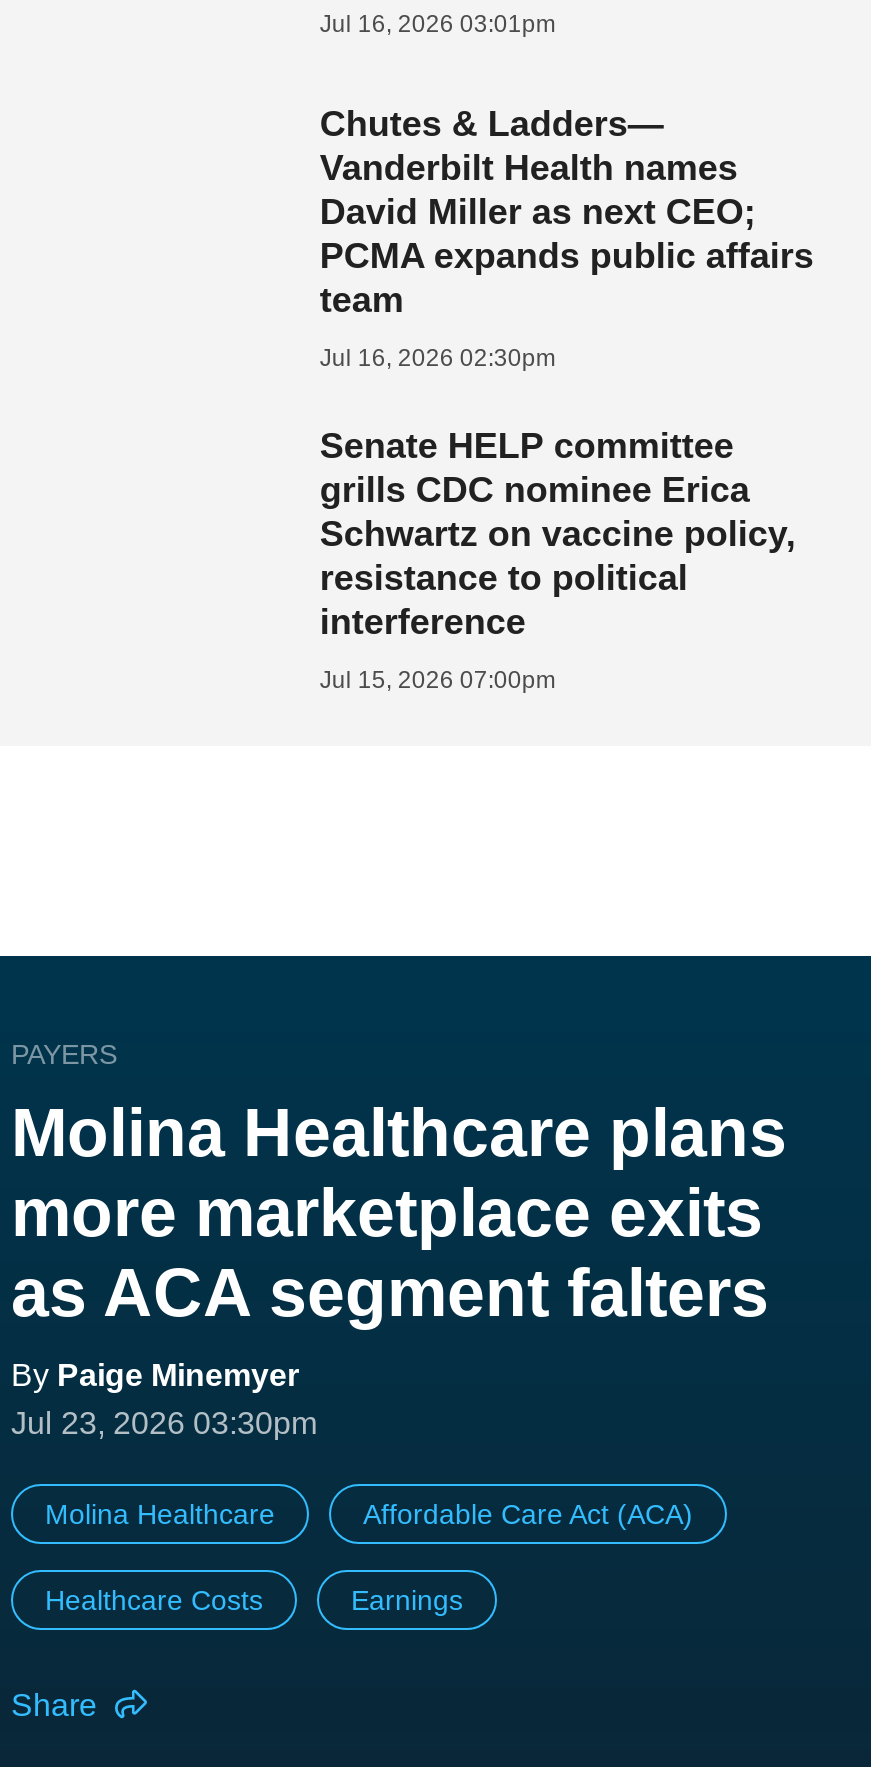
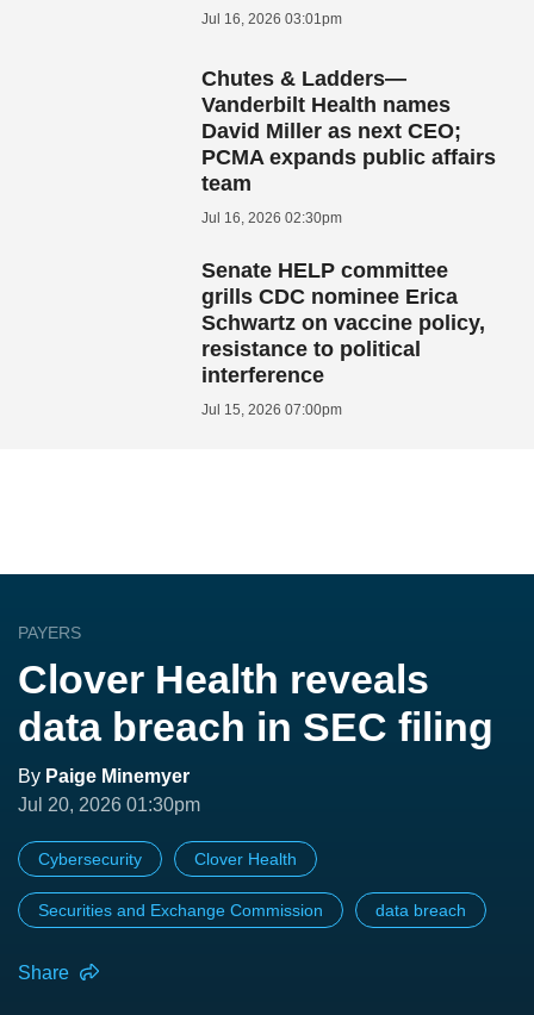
[11,1093,787,1329] Molina Healthcare plans | more marketplace exits | as ACA segment falters -> [18,656,493,749] Clover Health reveals | data breach in SEC filing
[11,1405,317,1439] Jul 23, 2026 03:30pm -> [18,794,200,815] Jul 20, 2026 01:30pm
[45,1497,693,1529] Molina Healthcare | Affordable Care Act (ACA) -> [38,849,297,868] Cybersecurity | Clover Health
[45,1583,463,1615] Healthcare Costs | Earnings -> [38,900,466,919] Securities and Exchange Commission | data breach

